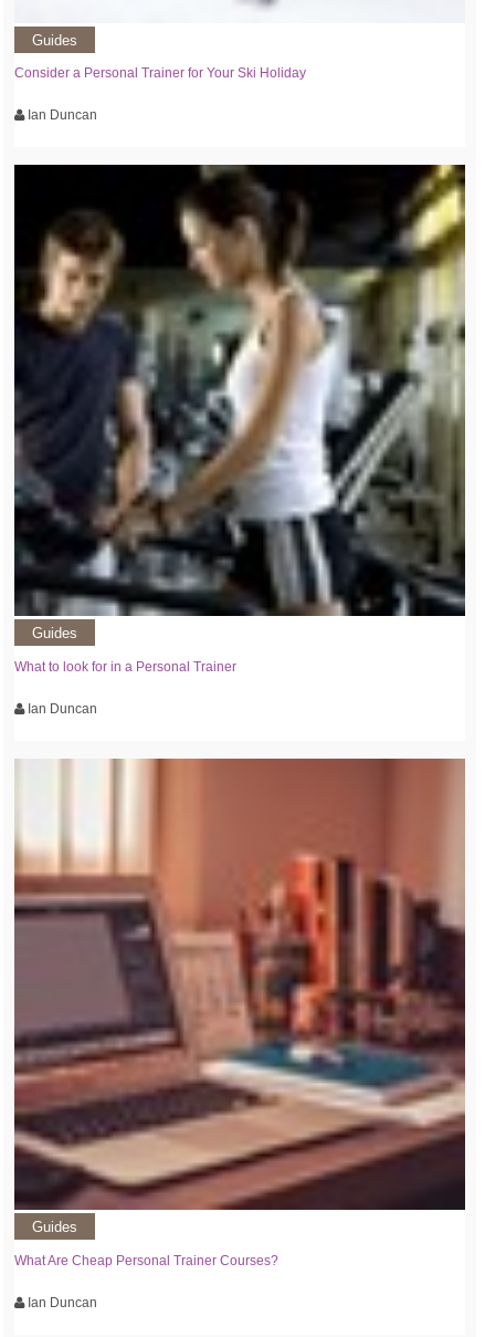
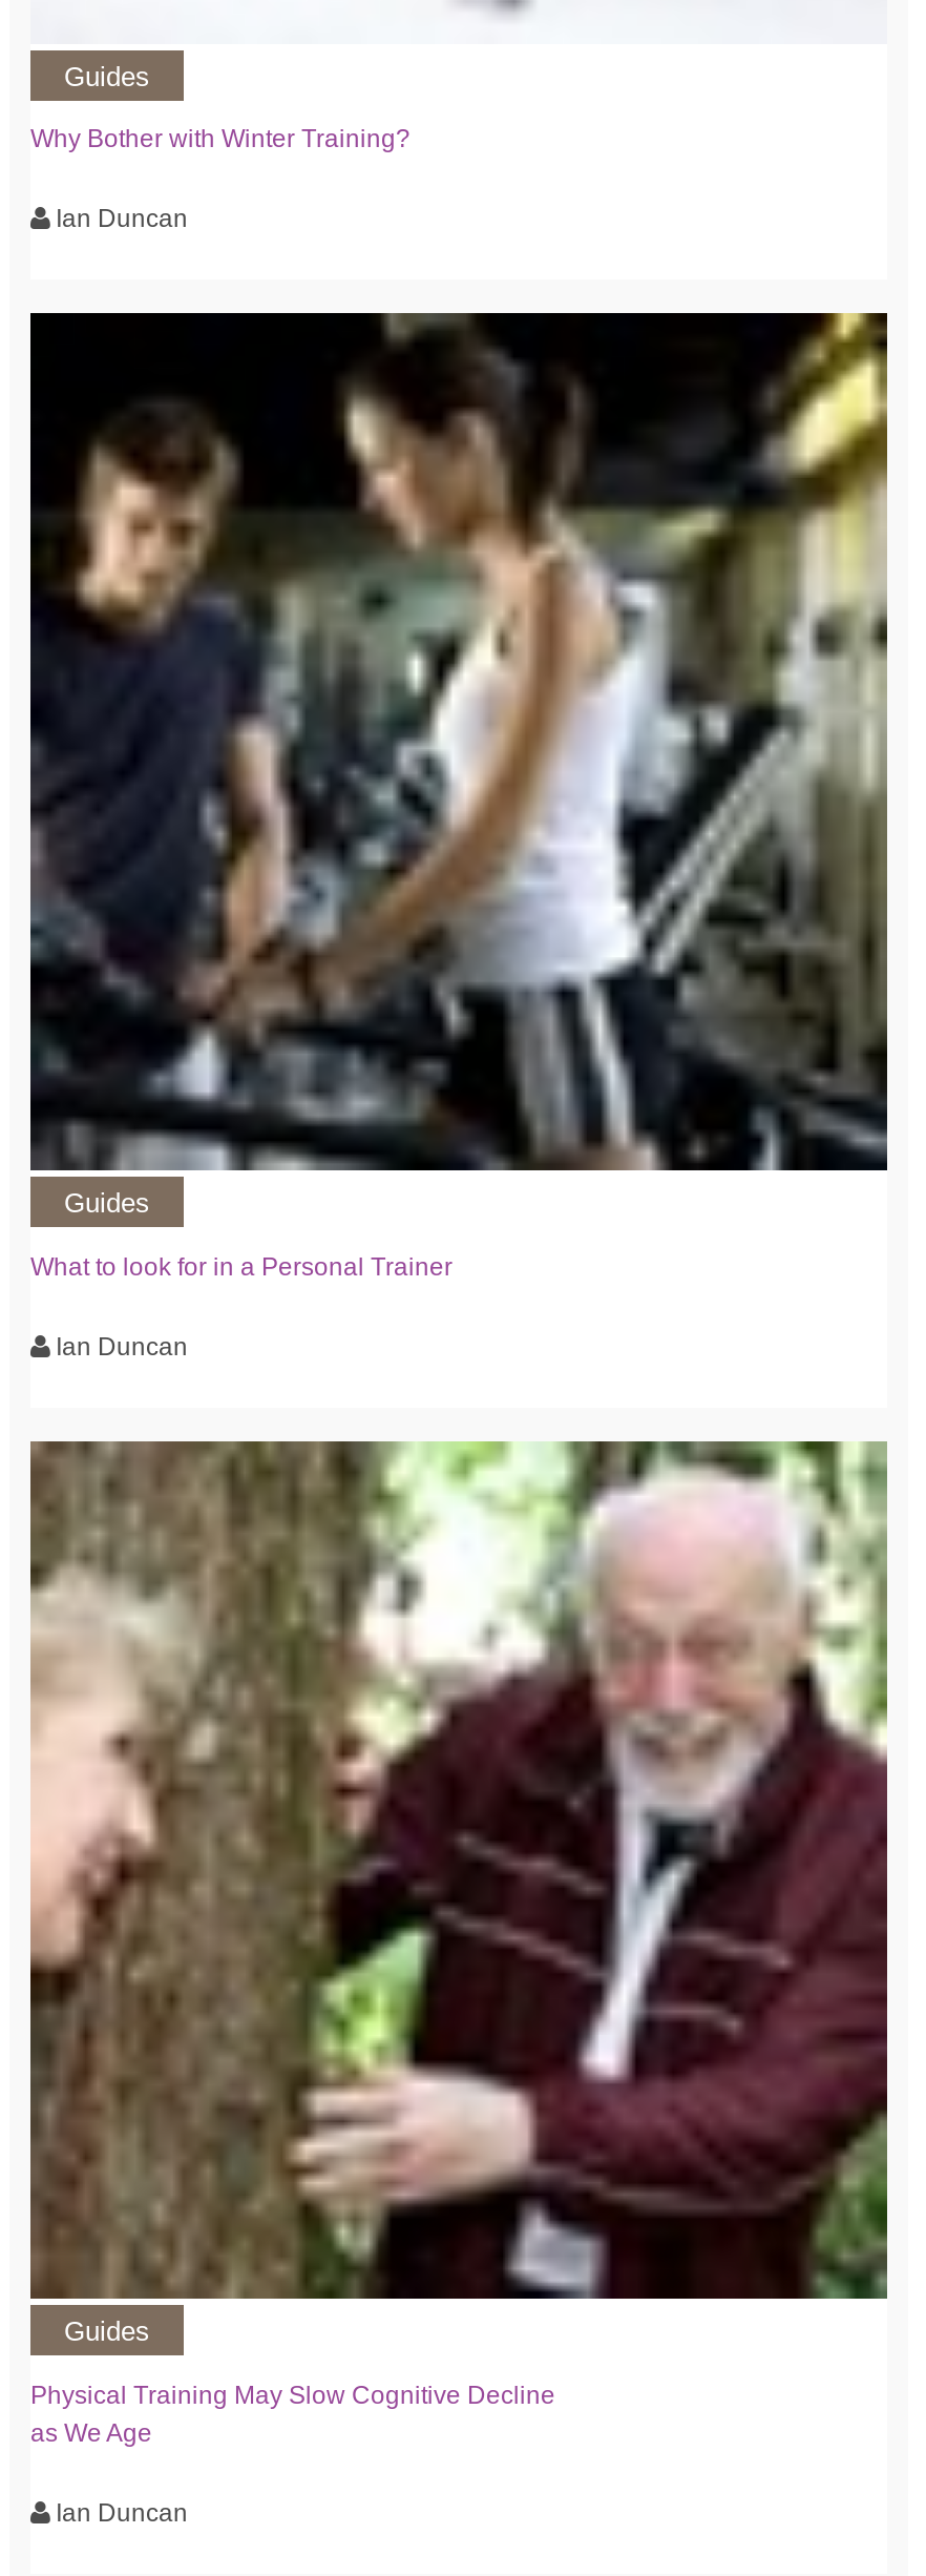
[14,66,306,81] Consider a Personal Trainer for Your Ski Holiday -> [30,125,411,154] Why Bother with Winter Training?
[13,758,466,1268] [image] | What Are Cheap Personal Trainer Courses? -> [28,1439,889,2447] [image] | Physical Training May Slow Cognitive Decline | as We Age

